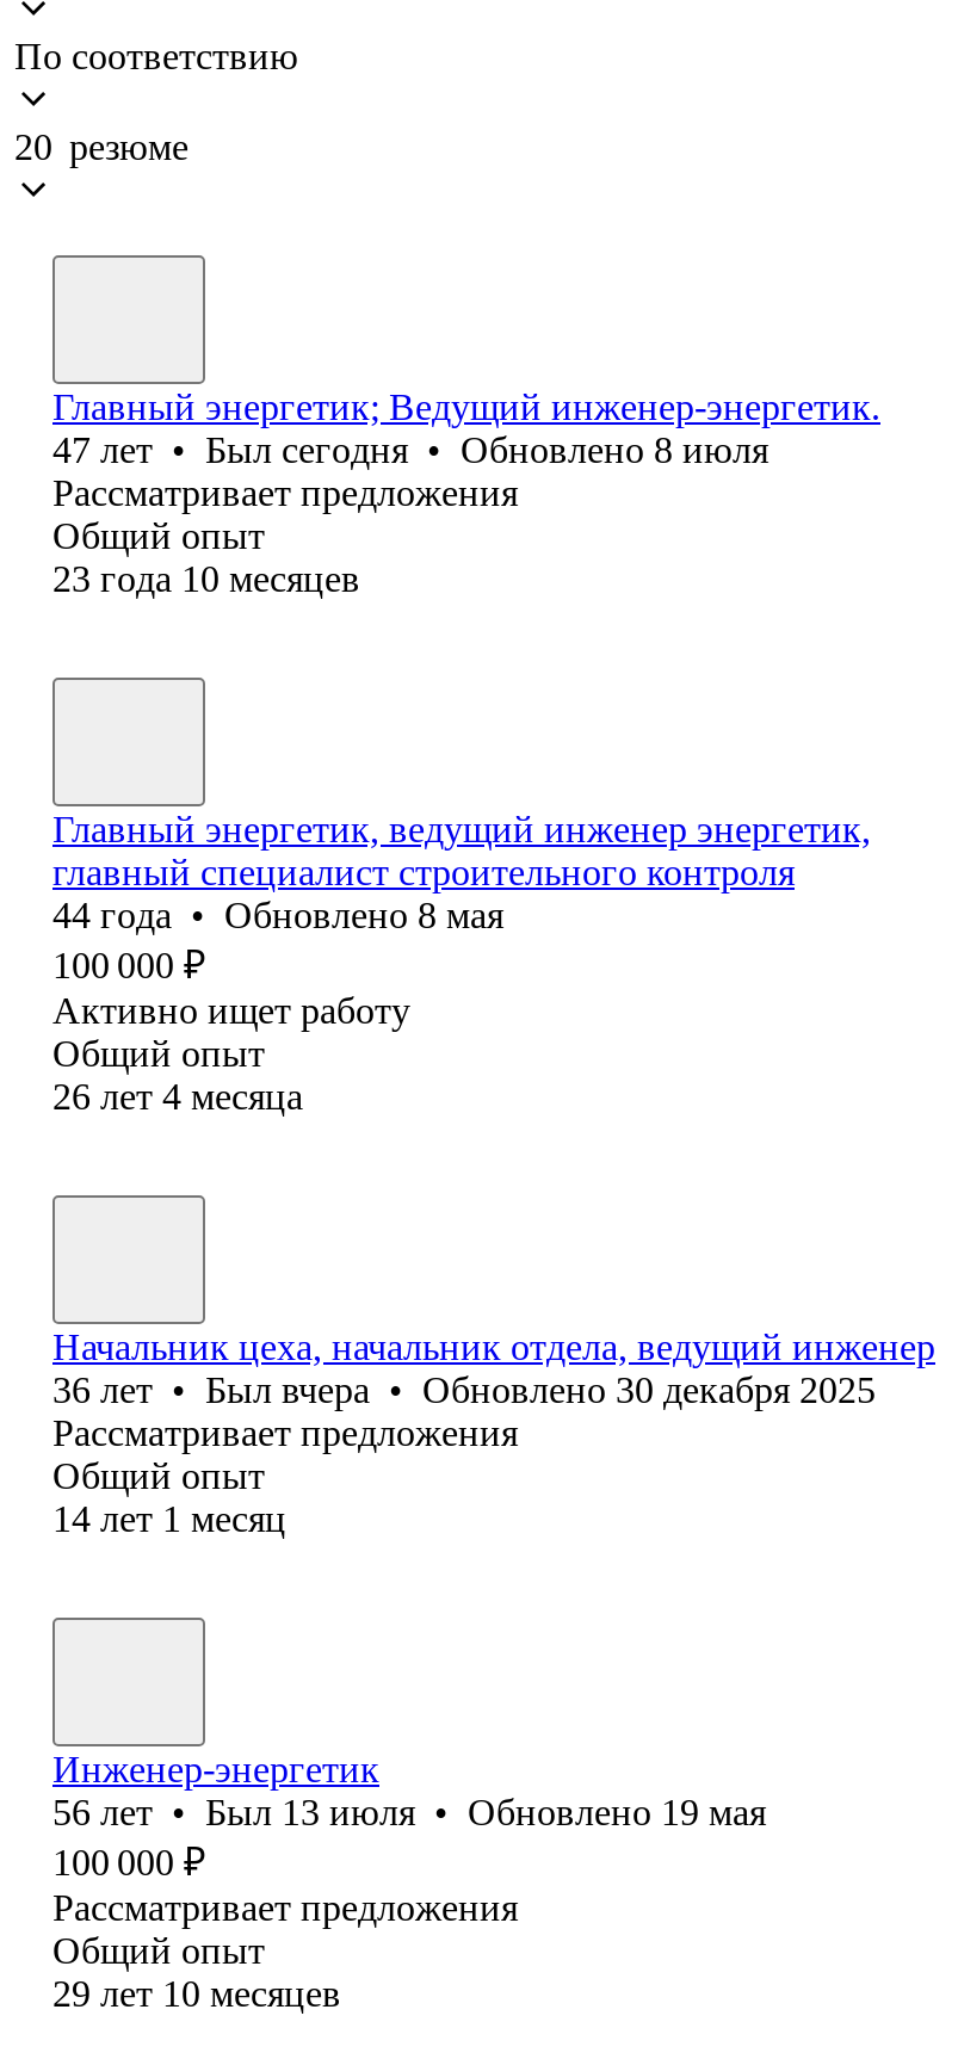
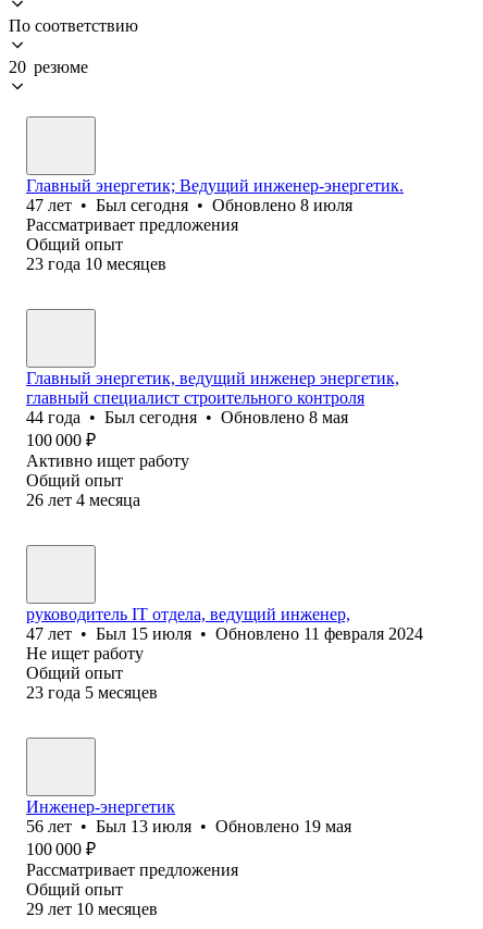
[52,894,503,935] 44 года • Обновлено 8 мая -> [26,408,348,426] 44 года • Был сегодня • Обновлено 8 мая
[52,1326,935,1453] Начальник цеха, начальник отдела, ведущий инженер | 36 лет • Был вчера • Обновлено 30 декабря 2025 | Рассматривает предложения -> [26,605,423,662] руководитель IT отдела, ведущий инженер, | 47 лет • Был 15 июля • Обновлено 11 февраля 2024 | Не ищет работу
[52,1498,286,1539] 14 лет 1 месяц -> [26,683,158,702] 23 года 5 месяцев

